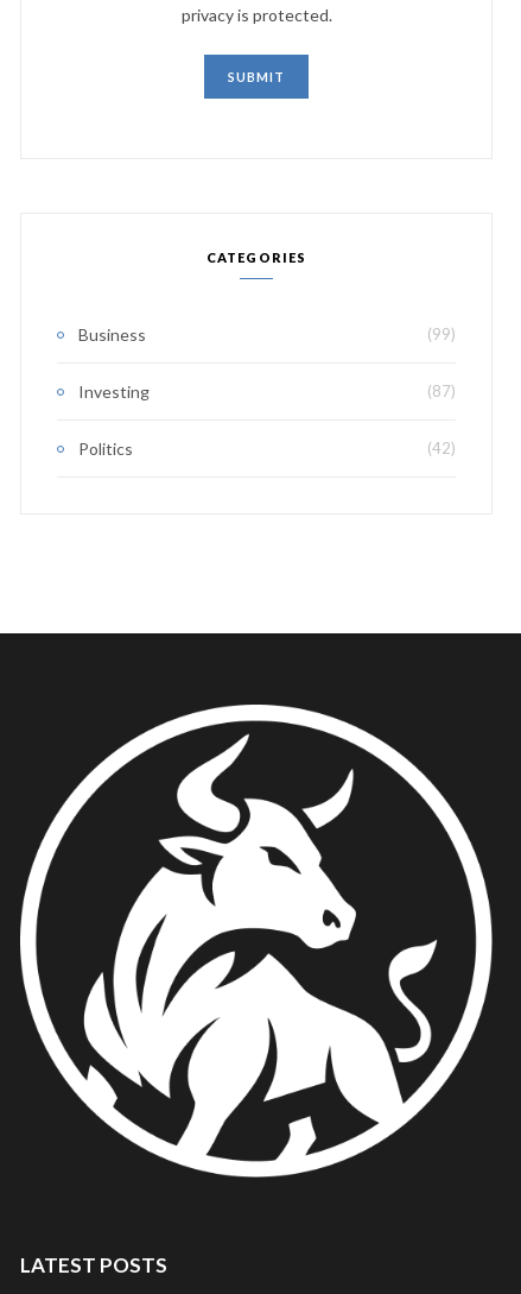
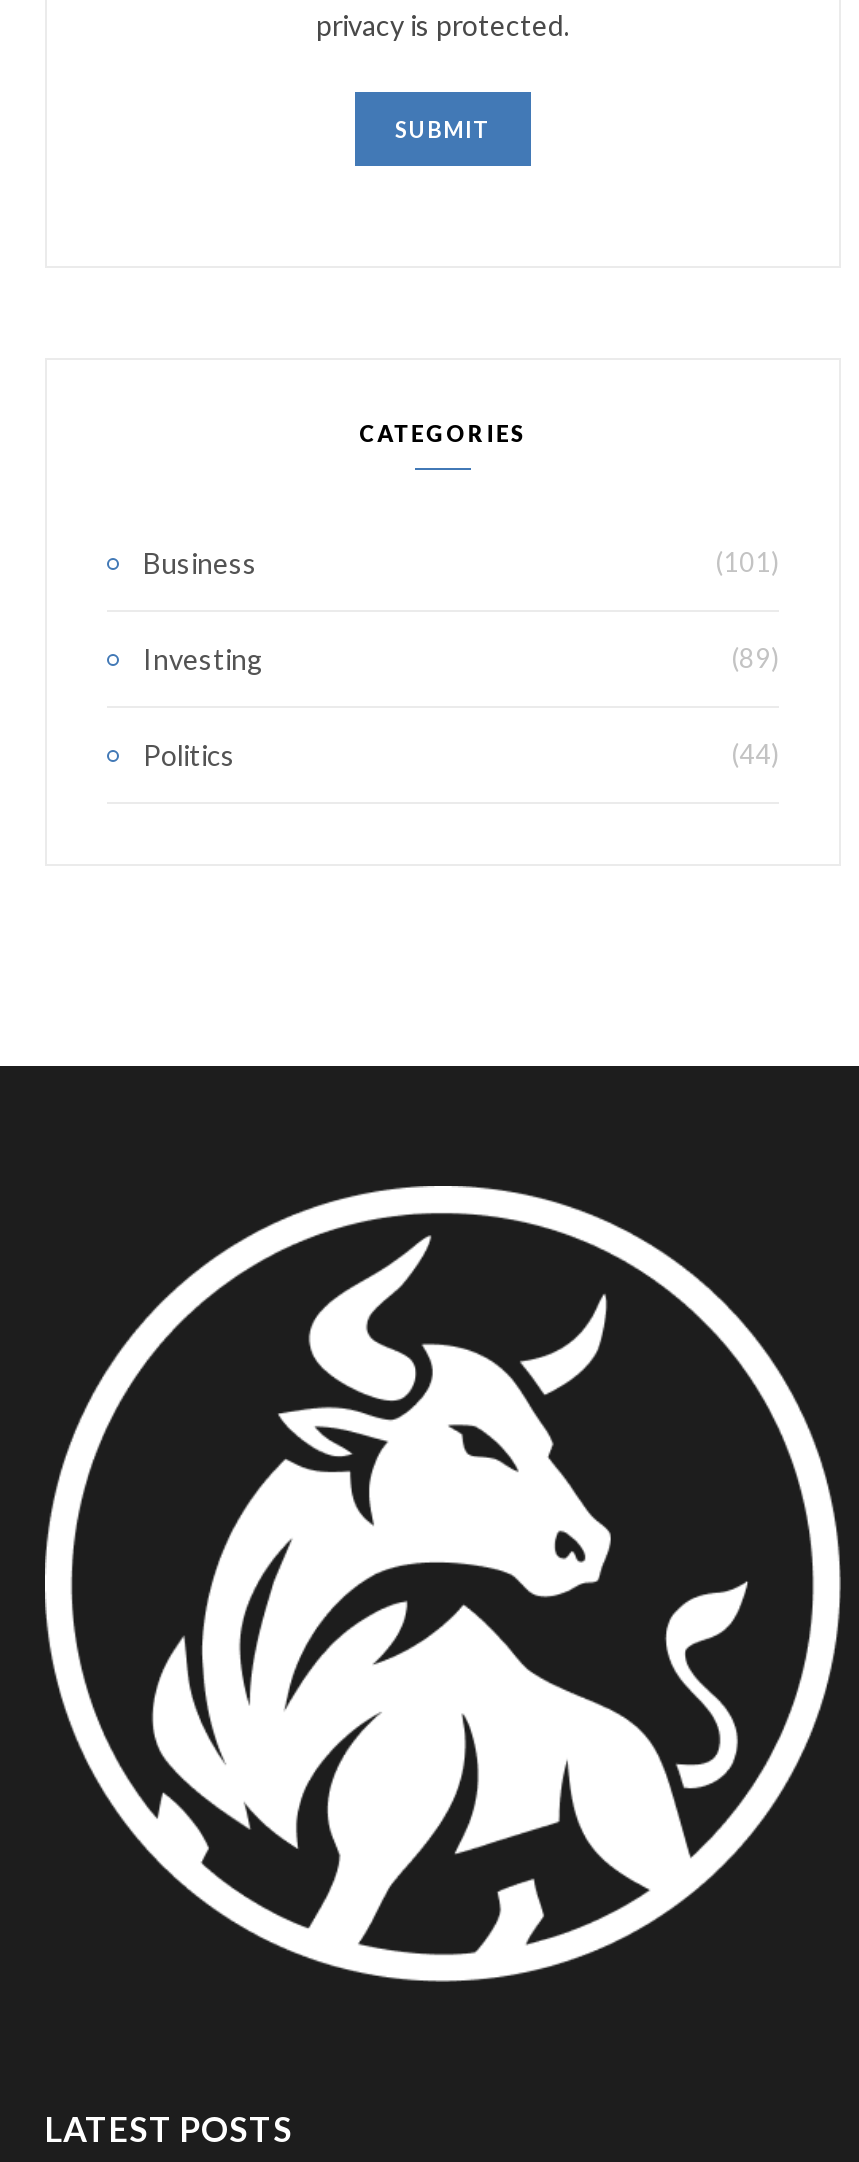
[427,325,456,344] (99) -> [715,547,779,579] (101)
[427,382,456,401] (87) -> [731,643,779,675] (89)
[427,439,456,458] (42) -> [731,739,779,771] (44)

